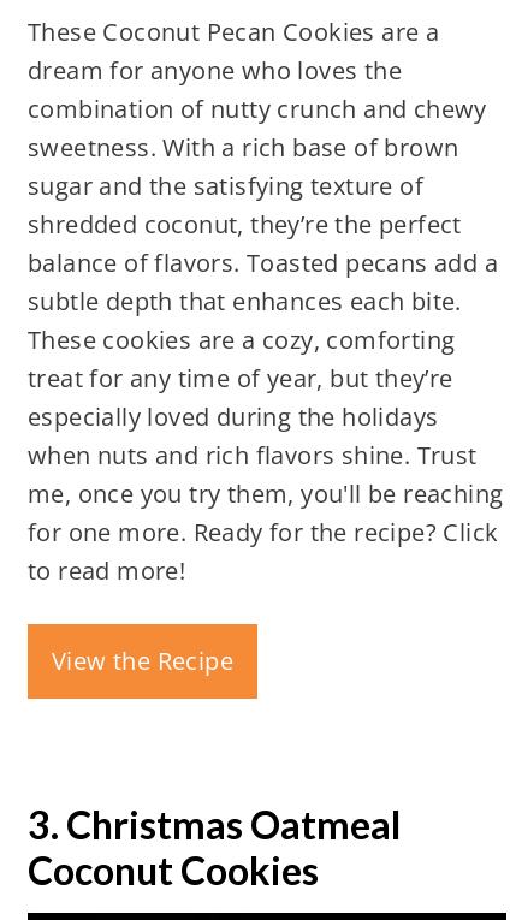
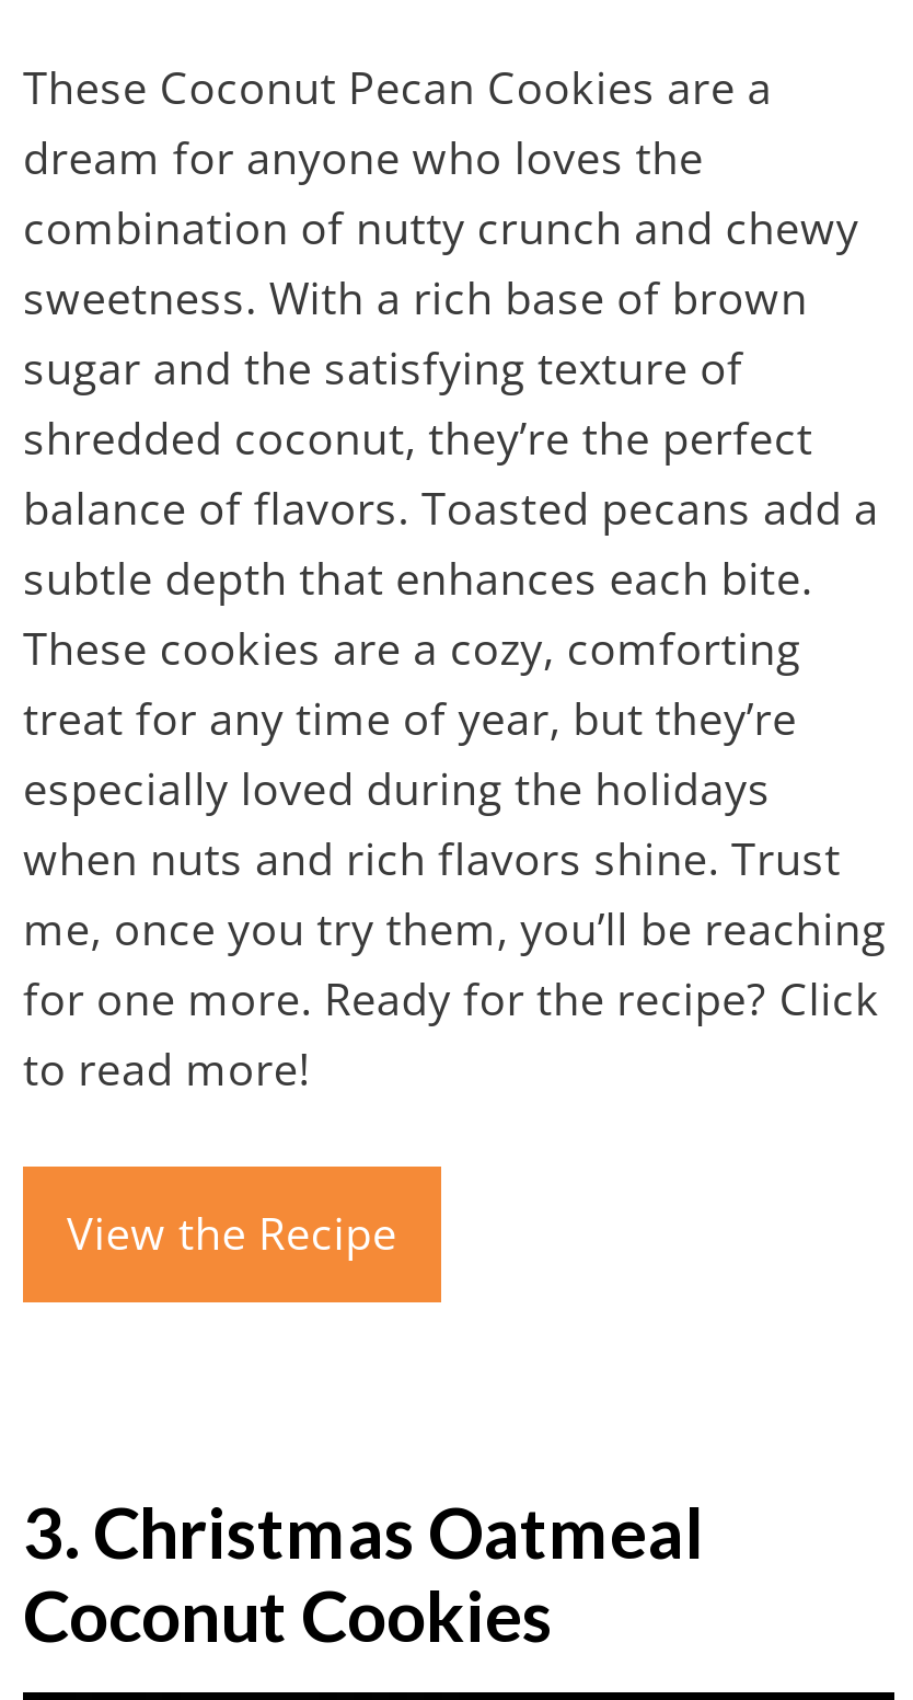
[28,478,503,510] me, once you try them, you'll be reaching -> [23,900,887,959] me, once you try them, you’ll be reaching

